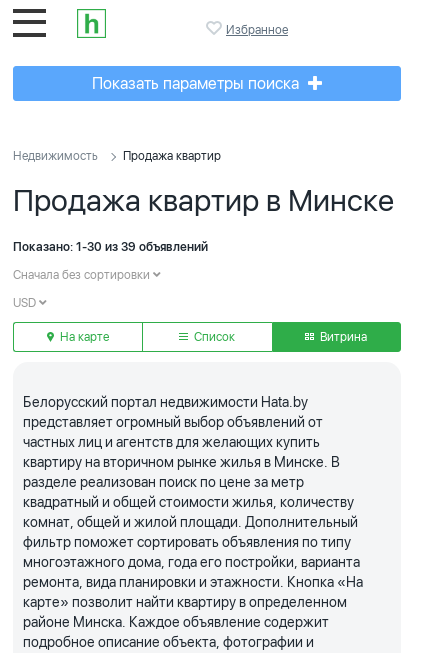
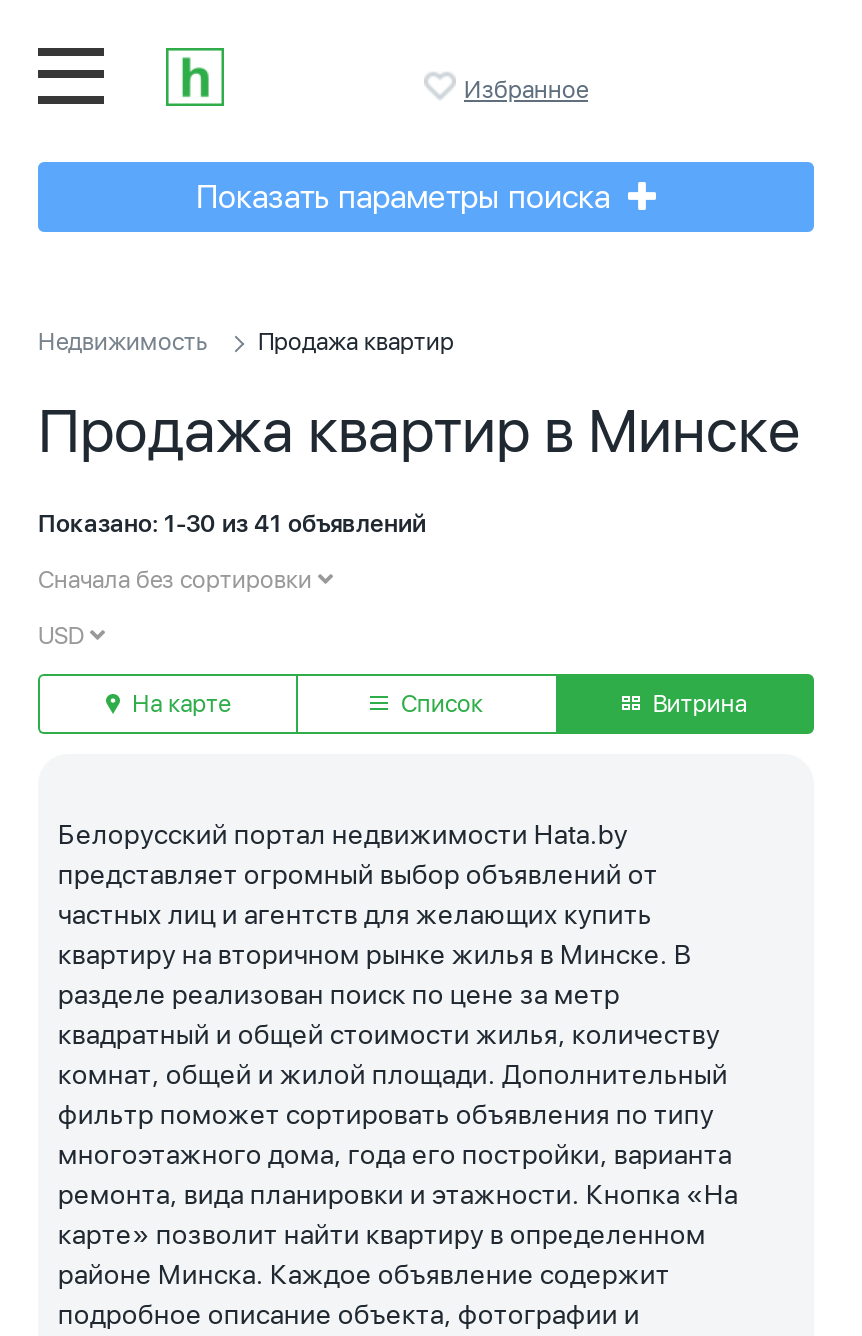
[13,240,208,254] Показано: 1-30 из 39 объявлений -> [38,510,426,538] Показано: 1-30 из 41 объявлений

